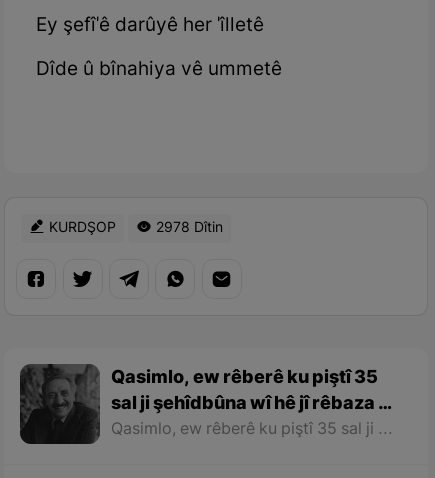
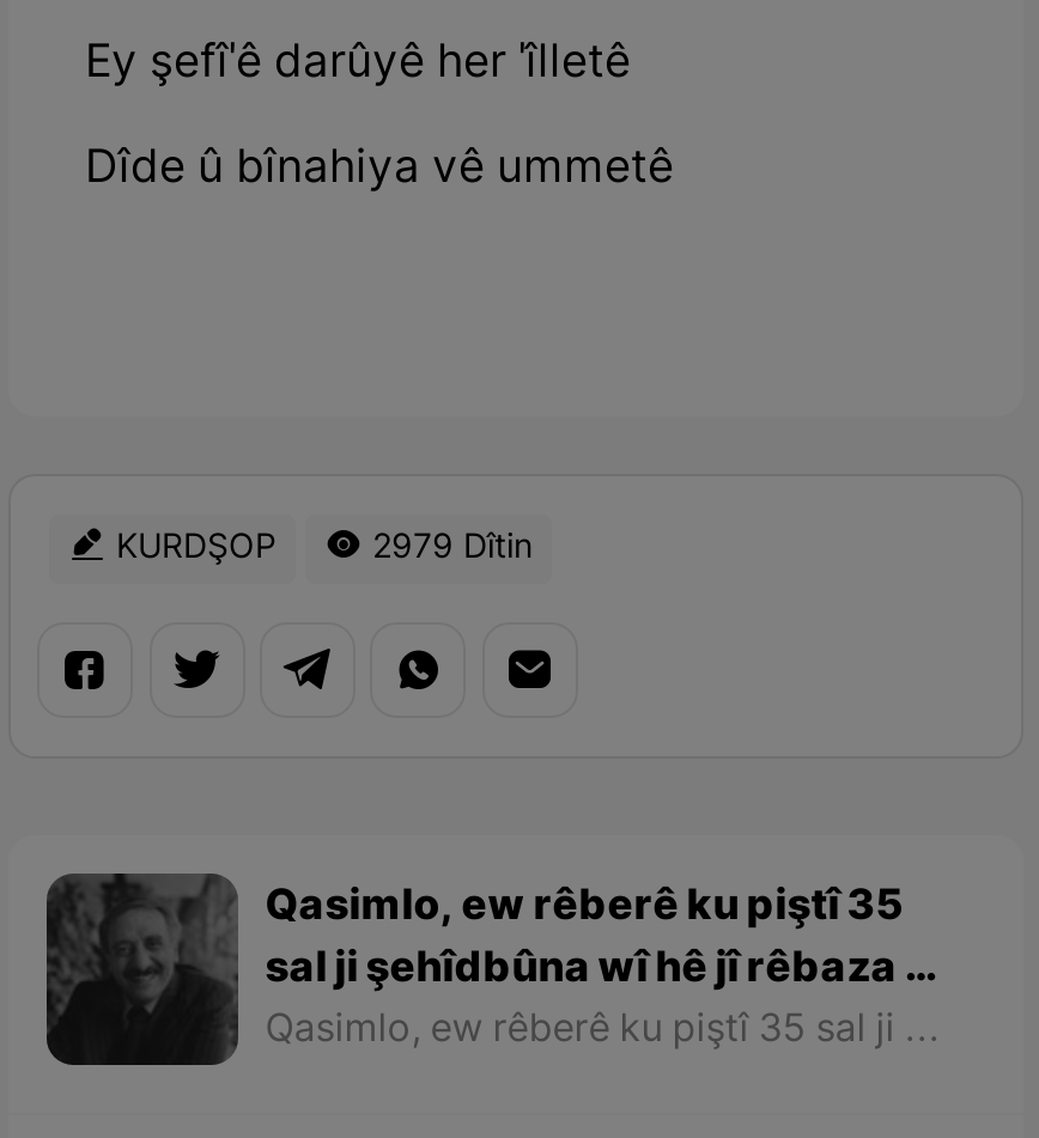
[45,219,223,238] KURDŞOP 2978 Dîtin -> [107,526,533,572] KURDŞOP 2979 Dîtin

